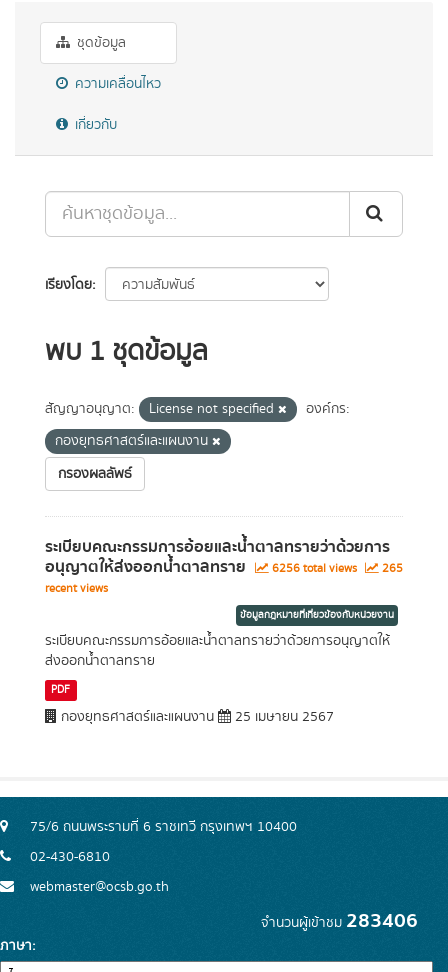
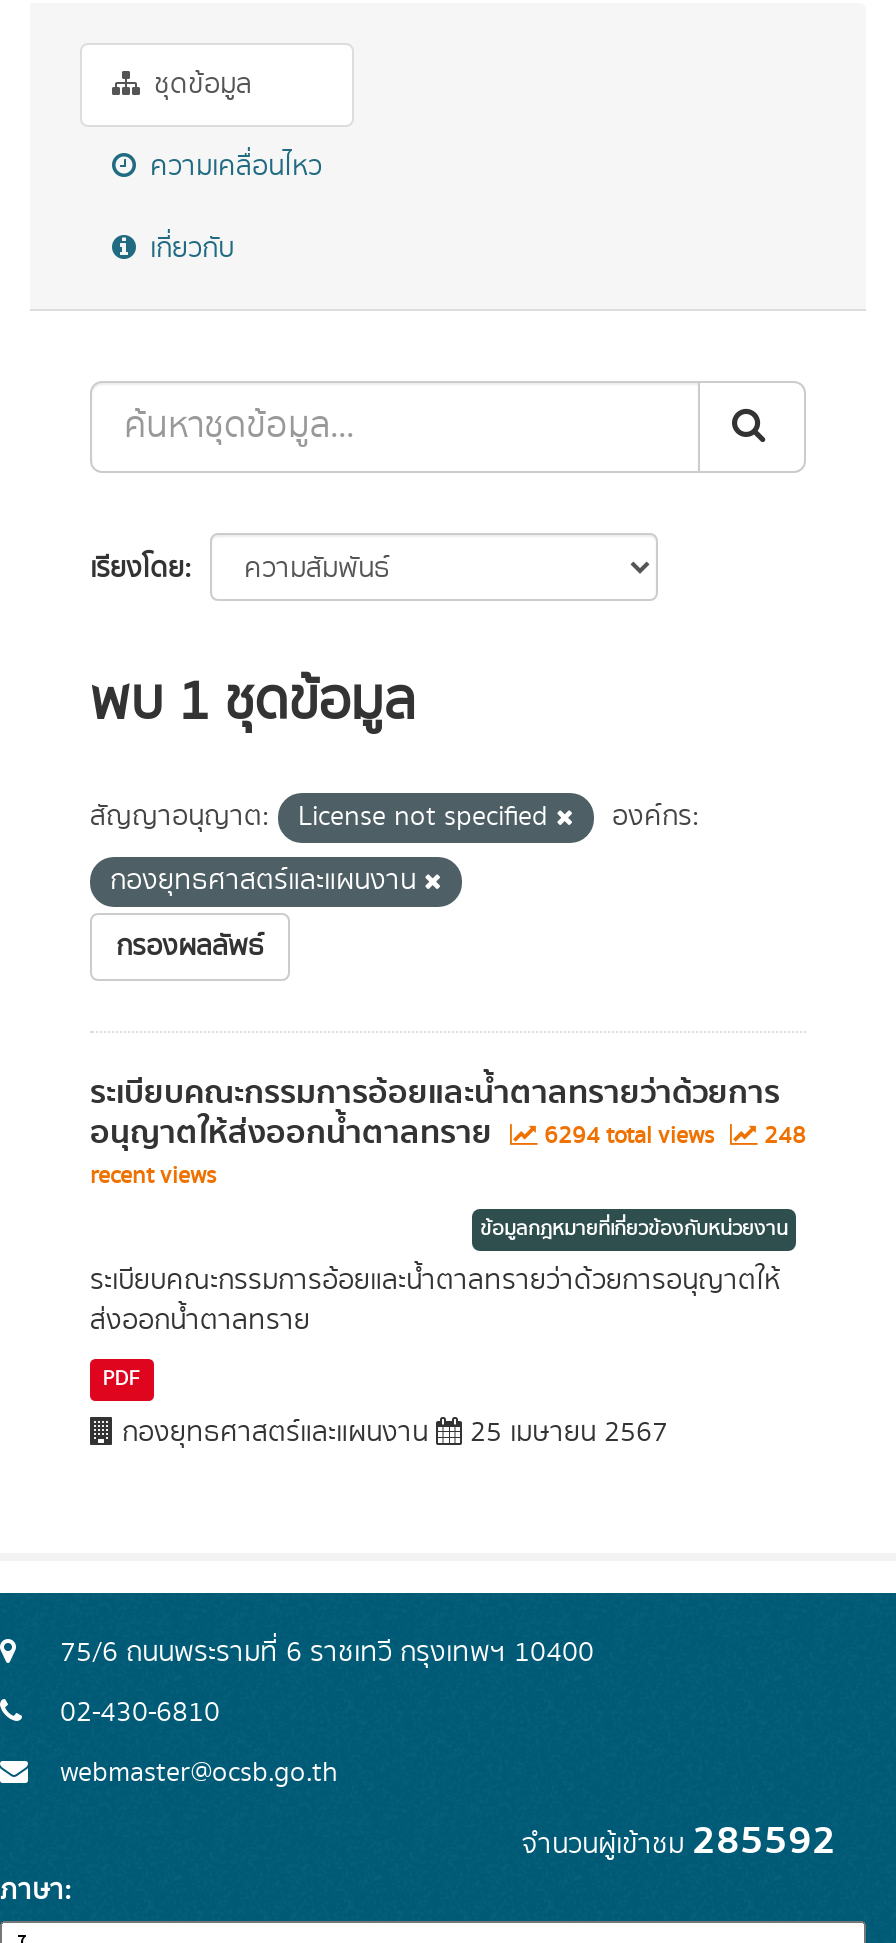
[269,560,360,577] 6256 total views -> [538,1119,720,1153] 6294 total views
[379,560,403,577] 265 -> [758,1119,806,1153] 248
[261,905,418,937] จำนวนผู้เข้าชม283406 -> [522,1809,836,1873] จำนวนผู้เข้าชม285592

